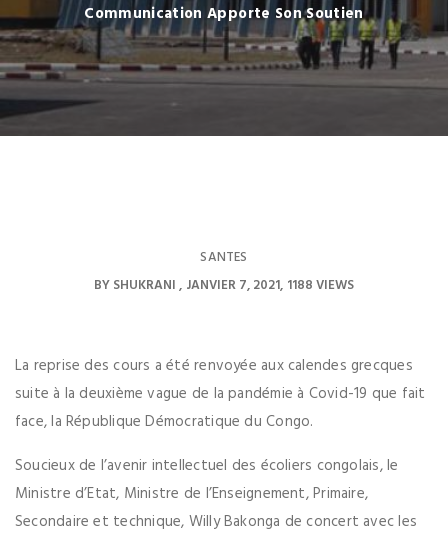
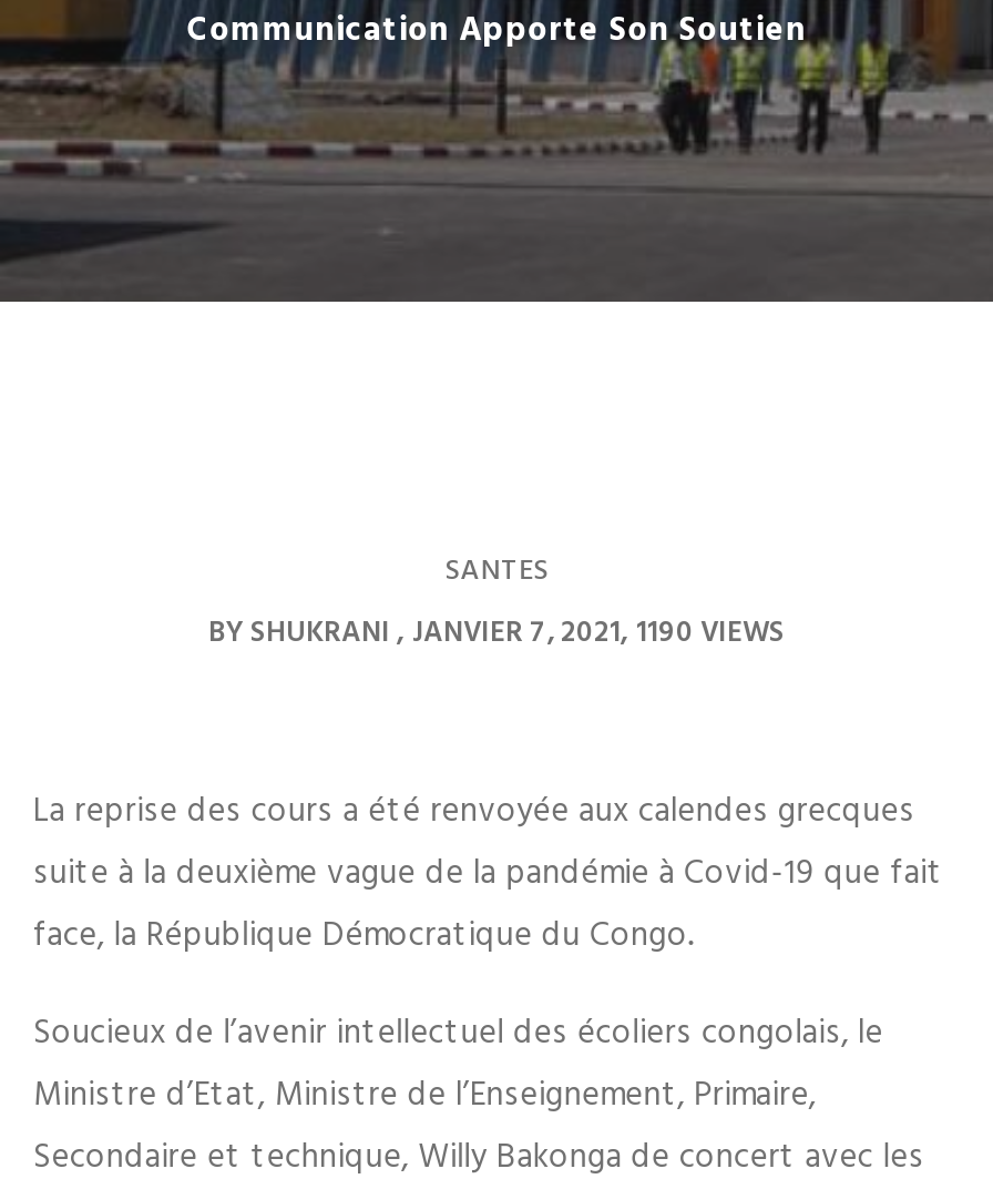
[94,275,354,296] BY SHUKRANI JANVIER 7, 2021 1188 VIEWS -> [208,610,785,657] BY SHUKRANI JANVIER 7, 2021 1190 VIEWS

